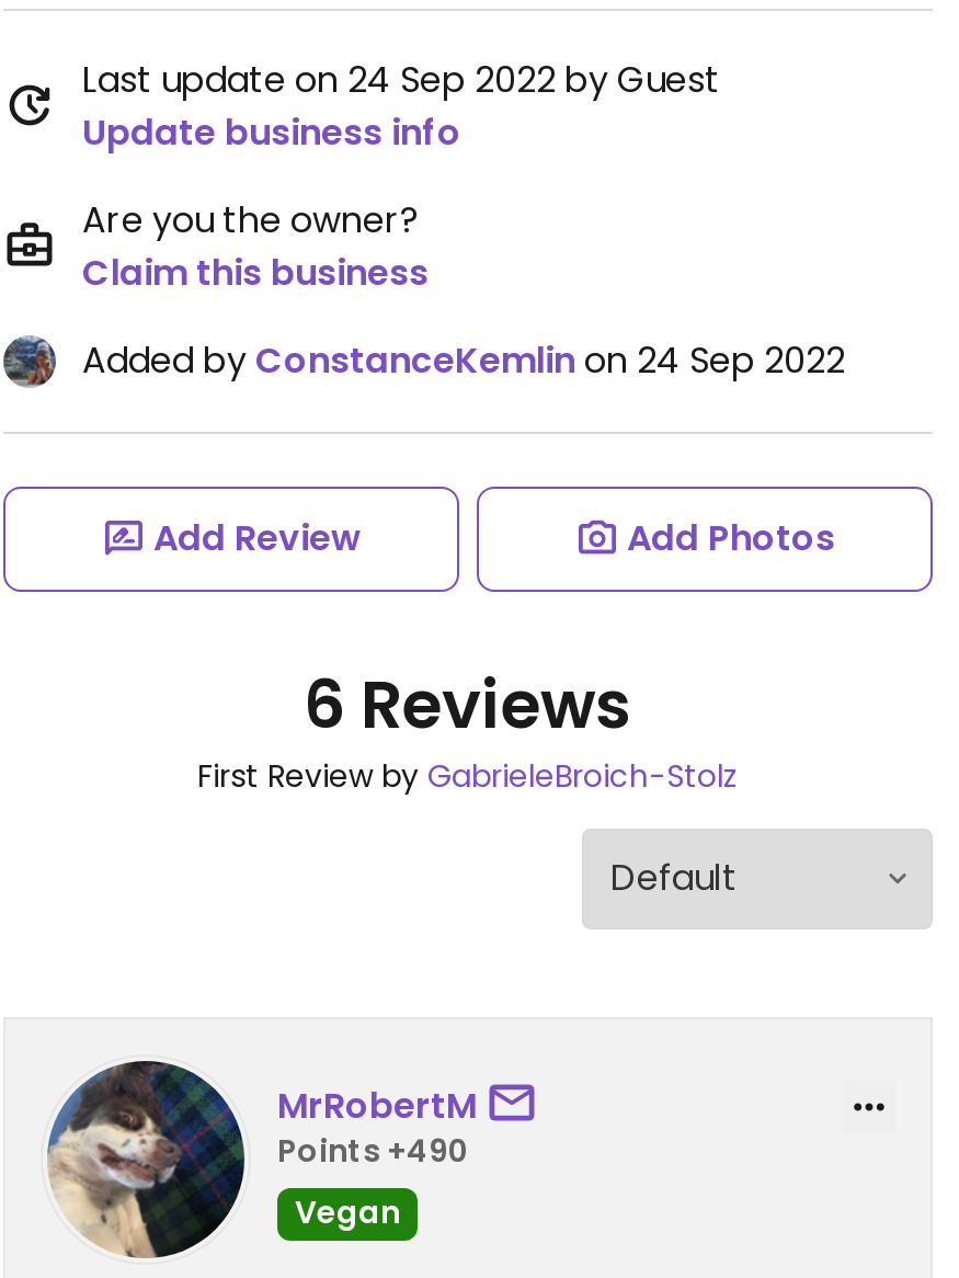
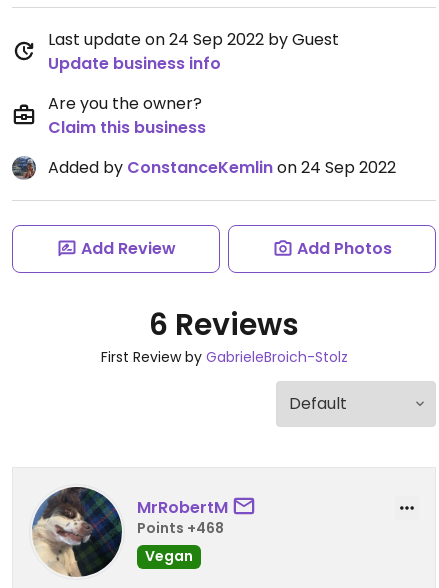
[277,1128,470,1172] Points +490 -> [137,517,224,537] Points +468

